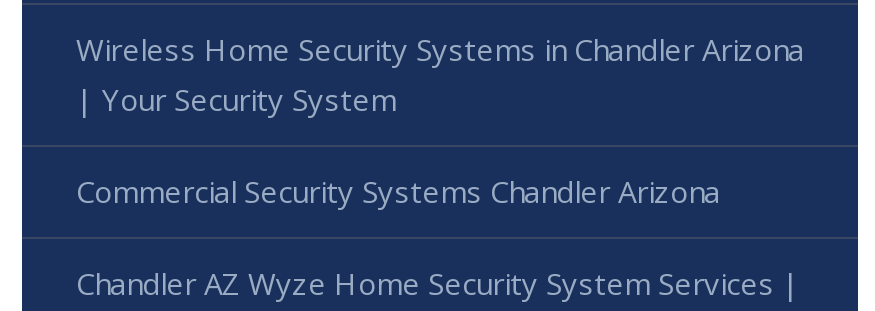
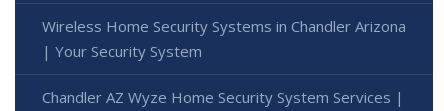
[76,171,720,211] Commercial Security Systems Chandler Arizona -> none

